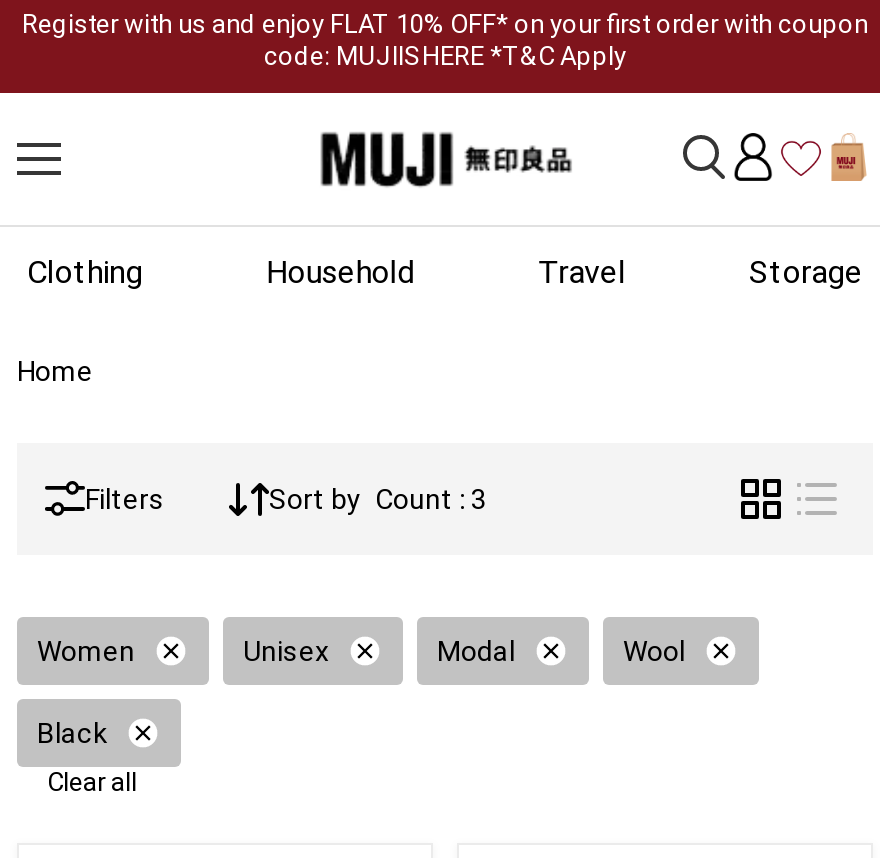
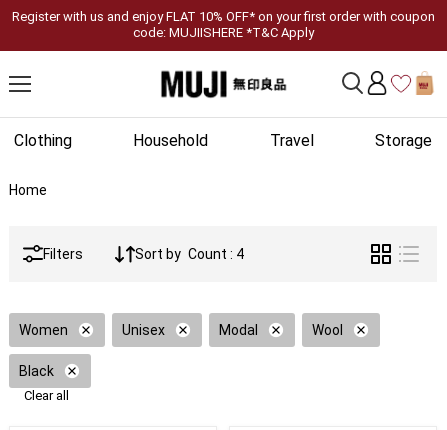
[269,483,487,515] Sort by Count : 3 -> [135,246,244,262] Sort by Count : 4

